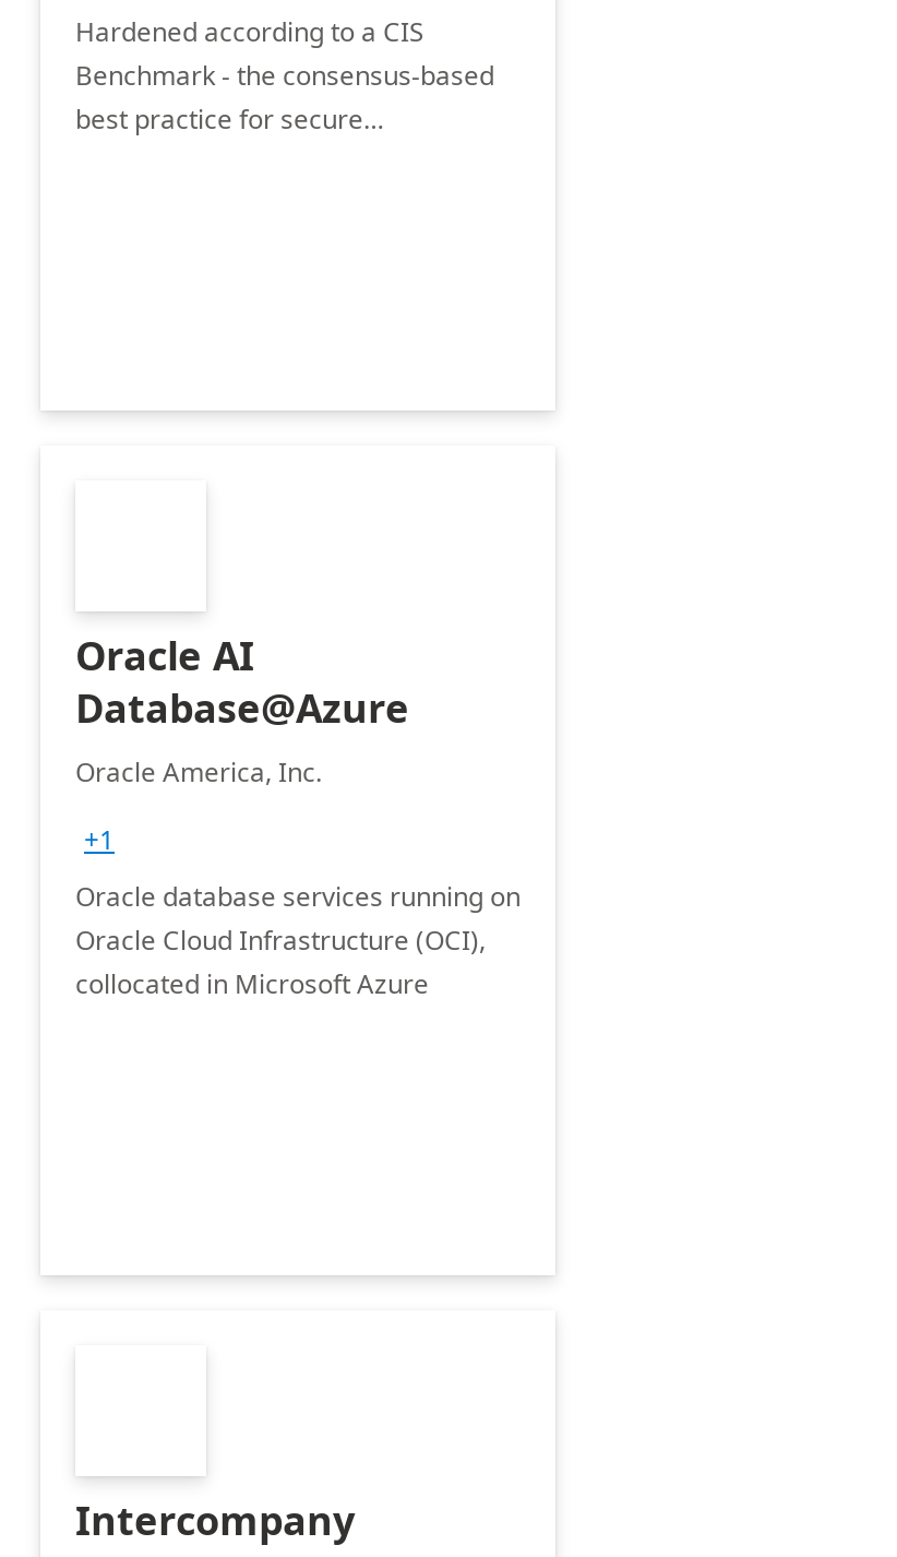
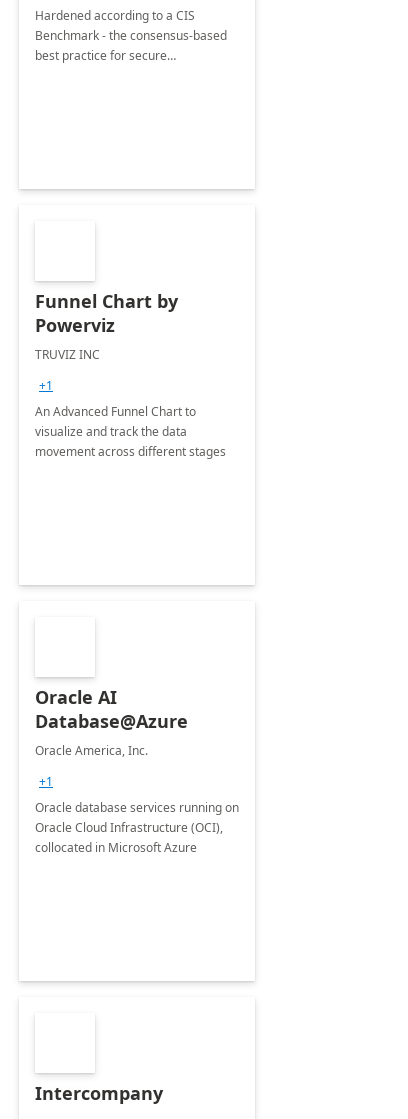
none -> [35,289,226,460] Funnel Chart by | Powerviz | TRUVIZ INC | +1 | An Advanced Funnel Chart to | visualize and track the data | movement across different stages

